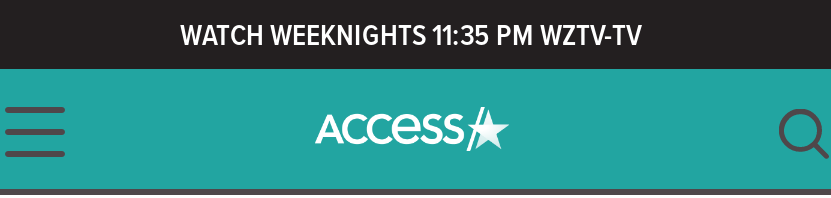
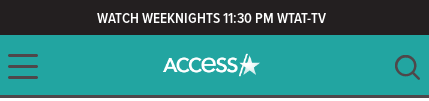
[180,17,642,57] WATCH WEEKNIGHTS 11:35 PM WZTV-TV -> [96,9,325,29] WATCH WEEKNIGHTS 11:30 PM WTAT-TV

